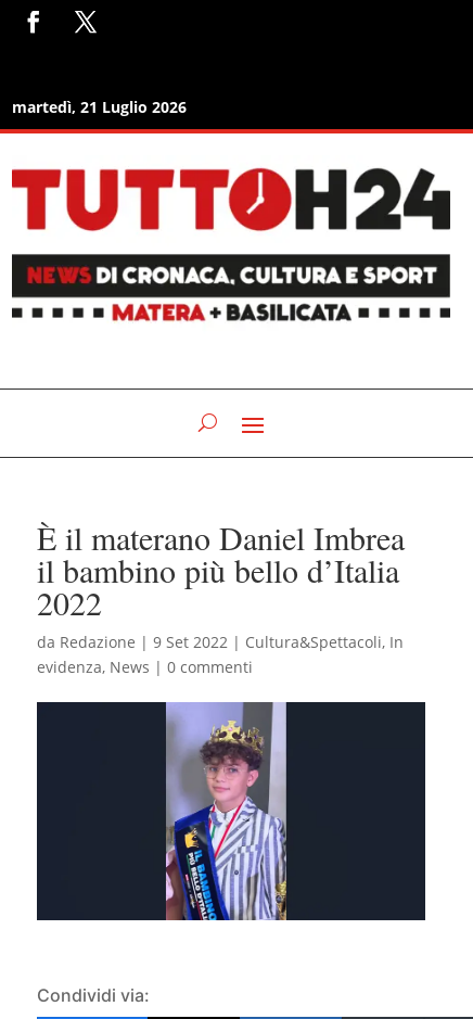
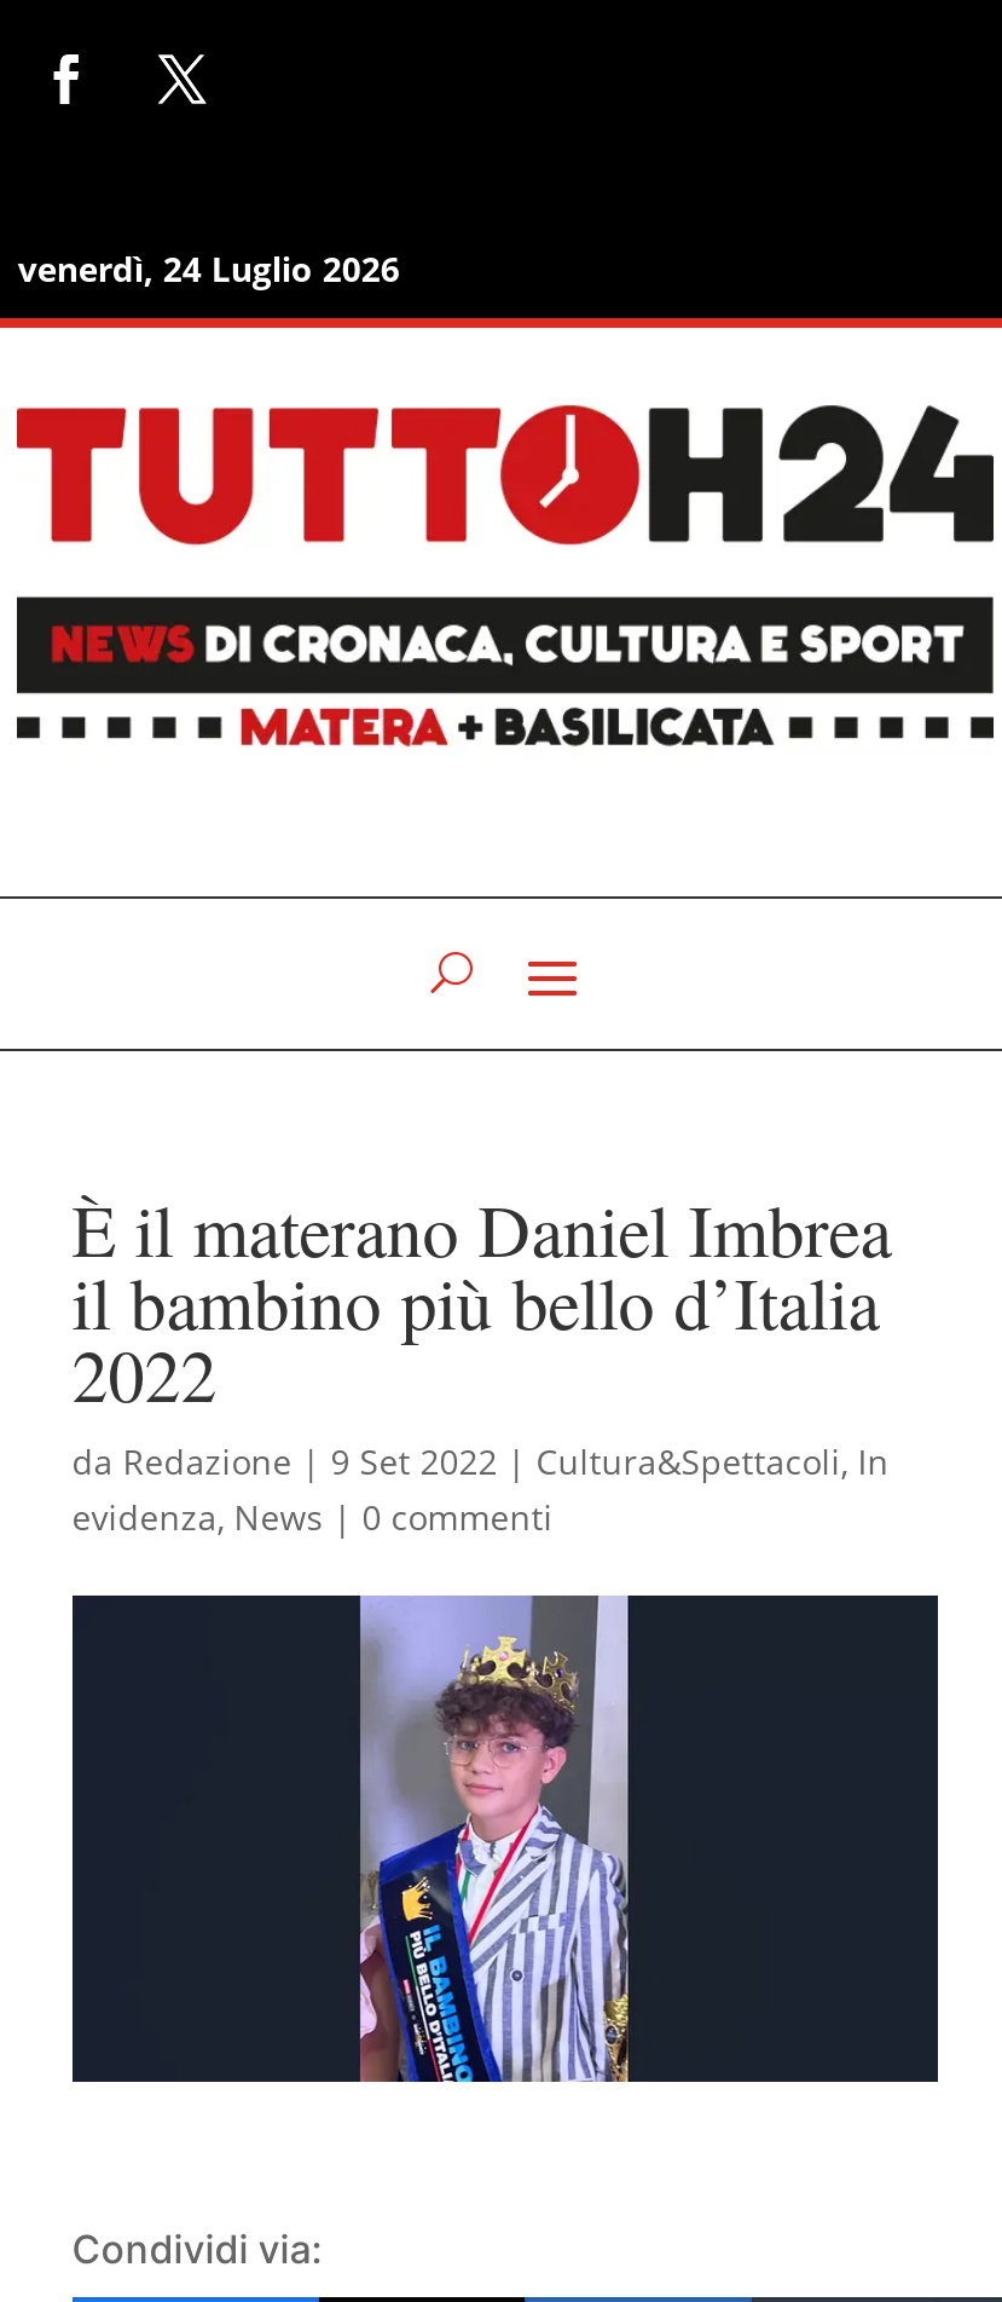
[12,97,187,117] martedì, 21 Luglio 2026 -> [18,246,400,292] venerdì, 24 Luglio 2026

